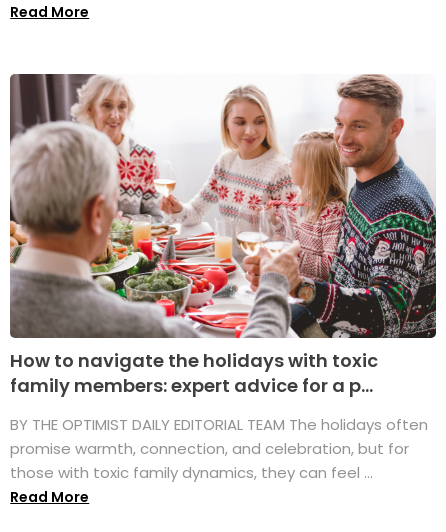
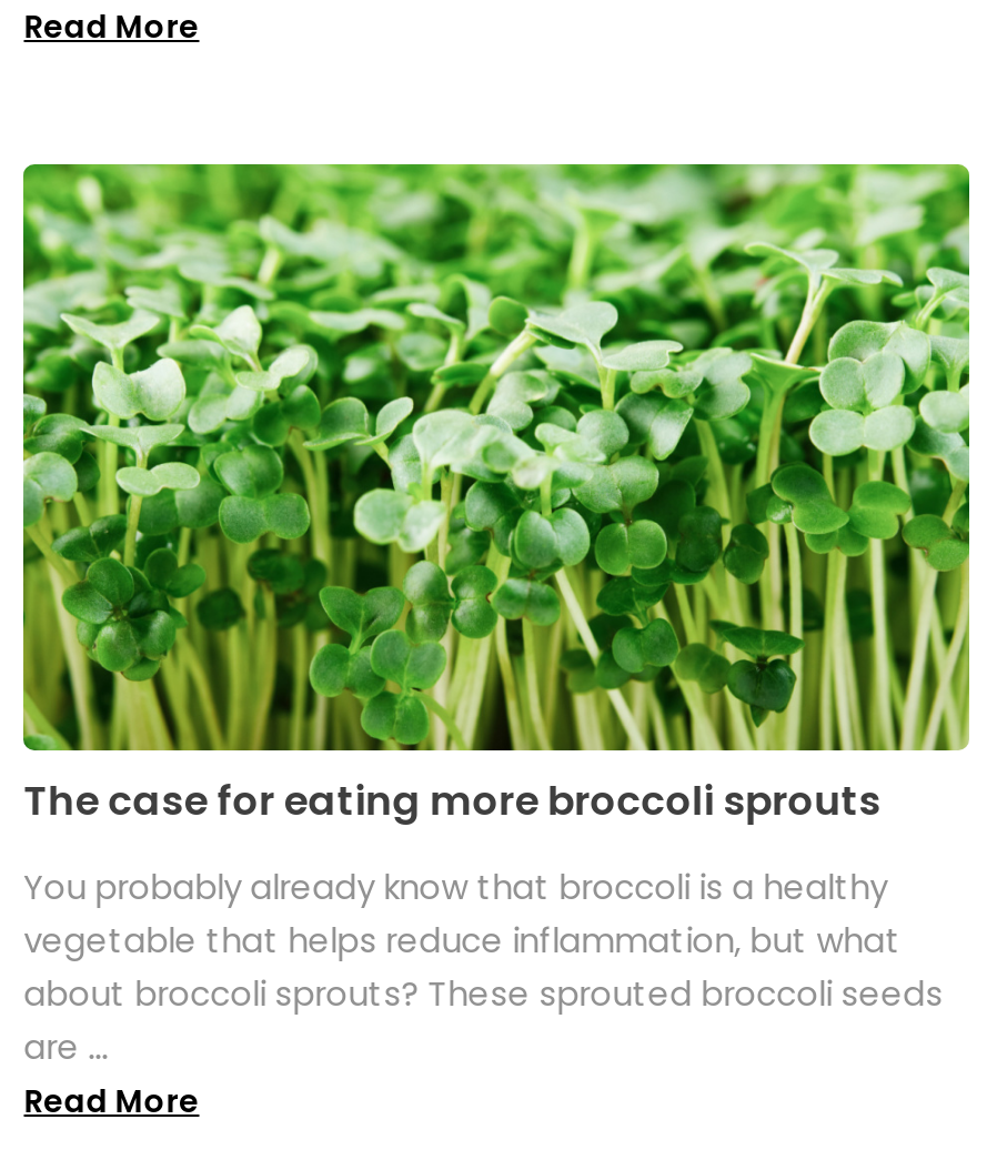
[9,73,437,398] [image] | How to navigate the holidays with toxic | family members: expert advice for a p... -> [21,162,971,829] [image] | The case for eating more broccoli sprouts
[10,414,428,483] BY THE OPTIMIST DAILY EDITORIAL TEAM The holidays often | promise warmth, connection, and celebration, but for | those with toxic family dynamics, they can feel ... -> [24,864,943,1071] You probably already know that broccoli is a healthy | vegetable that helps reduce inflammation, but what | about broccoli sprouts? These sprouted broccoli seeds | are ...

